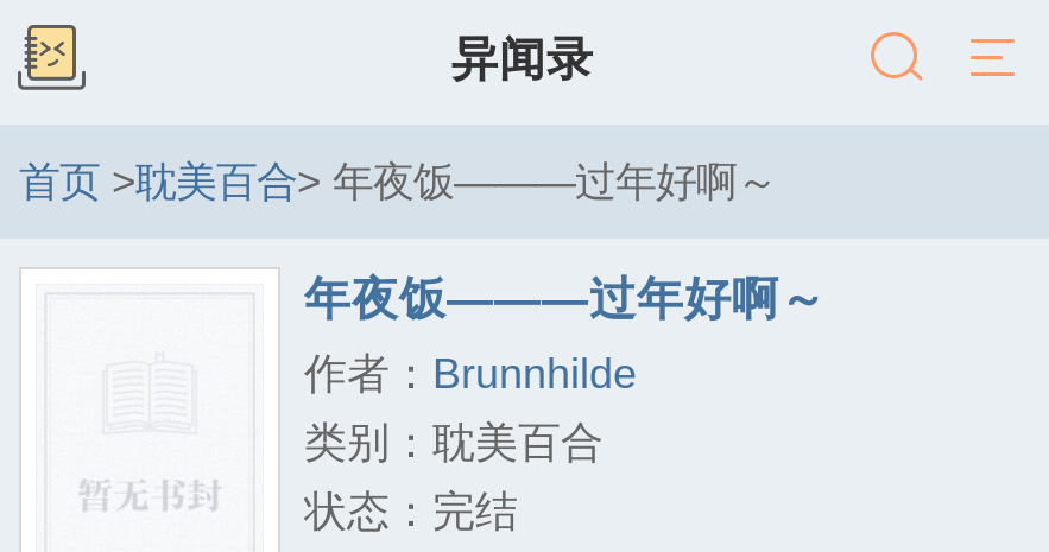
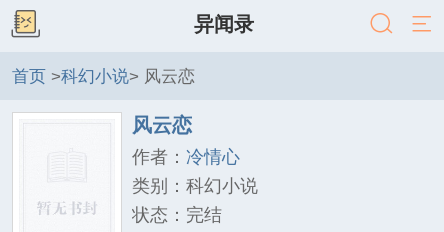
[19,158,777,205] 首页>耽美百合> 年夜饭———过年好啊～ -> [12,66,195,86] 首页>科幻小说> 风云恋
[304,272,827,325] 年夜饭———过年好啊～ -> [132,114,192,136] 风云恋
[304,351,637,467] 作者：Brunnhilde | 类别：耽美百合 -> [132,147,258,196] 作者：冷情心 | 类别：科幻小说

